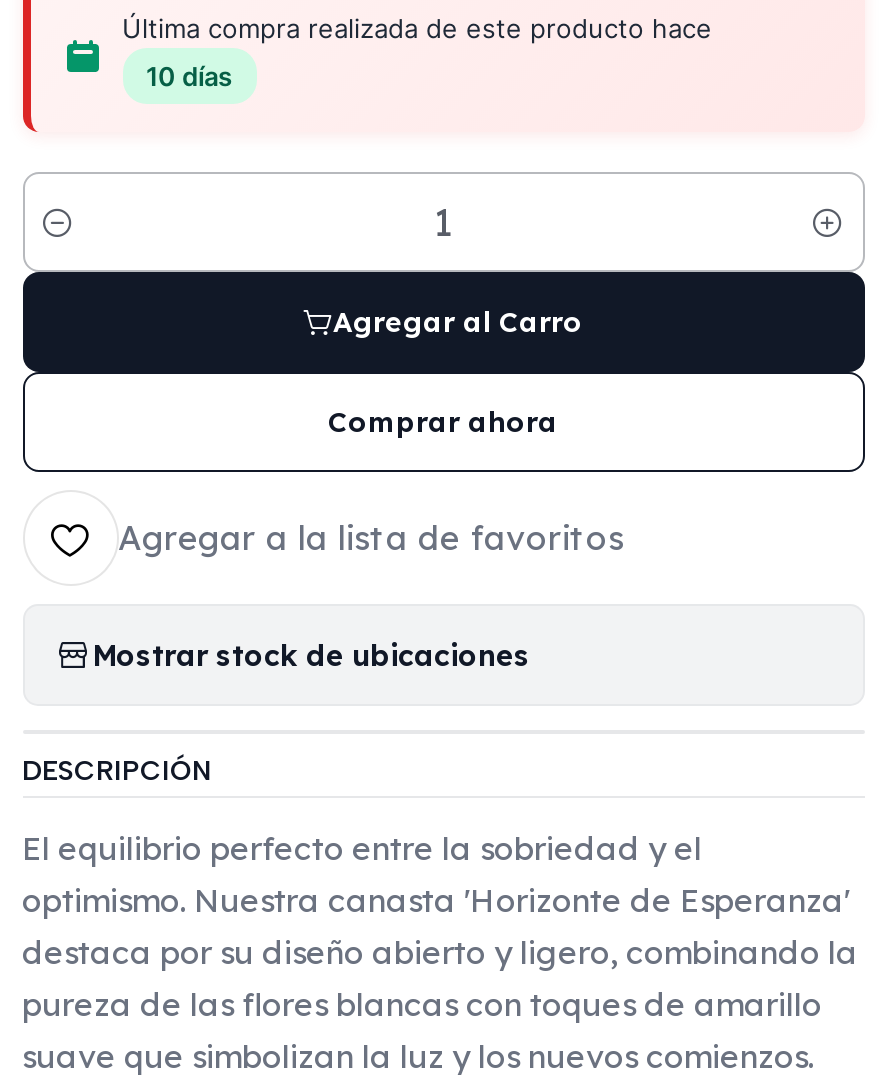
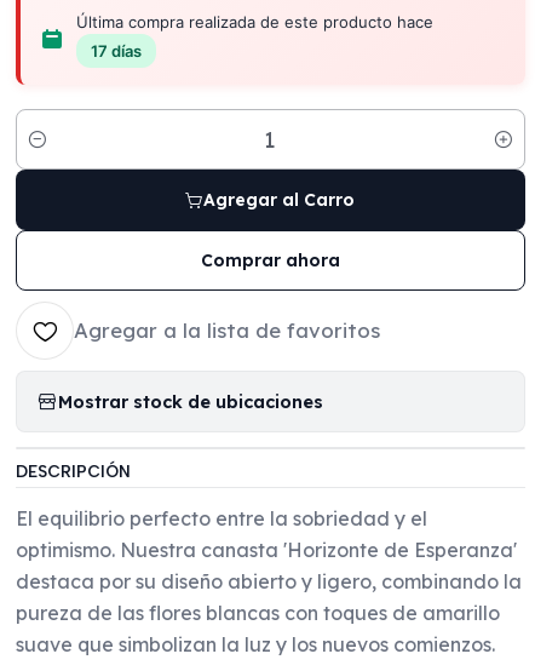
[146,60,232,92] 10 días -> [90,41,141,61] 17 días

